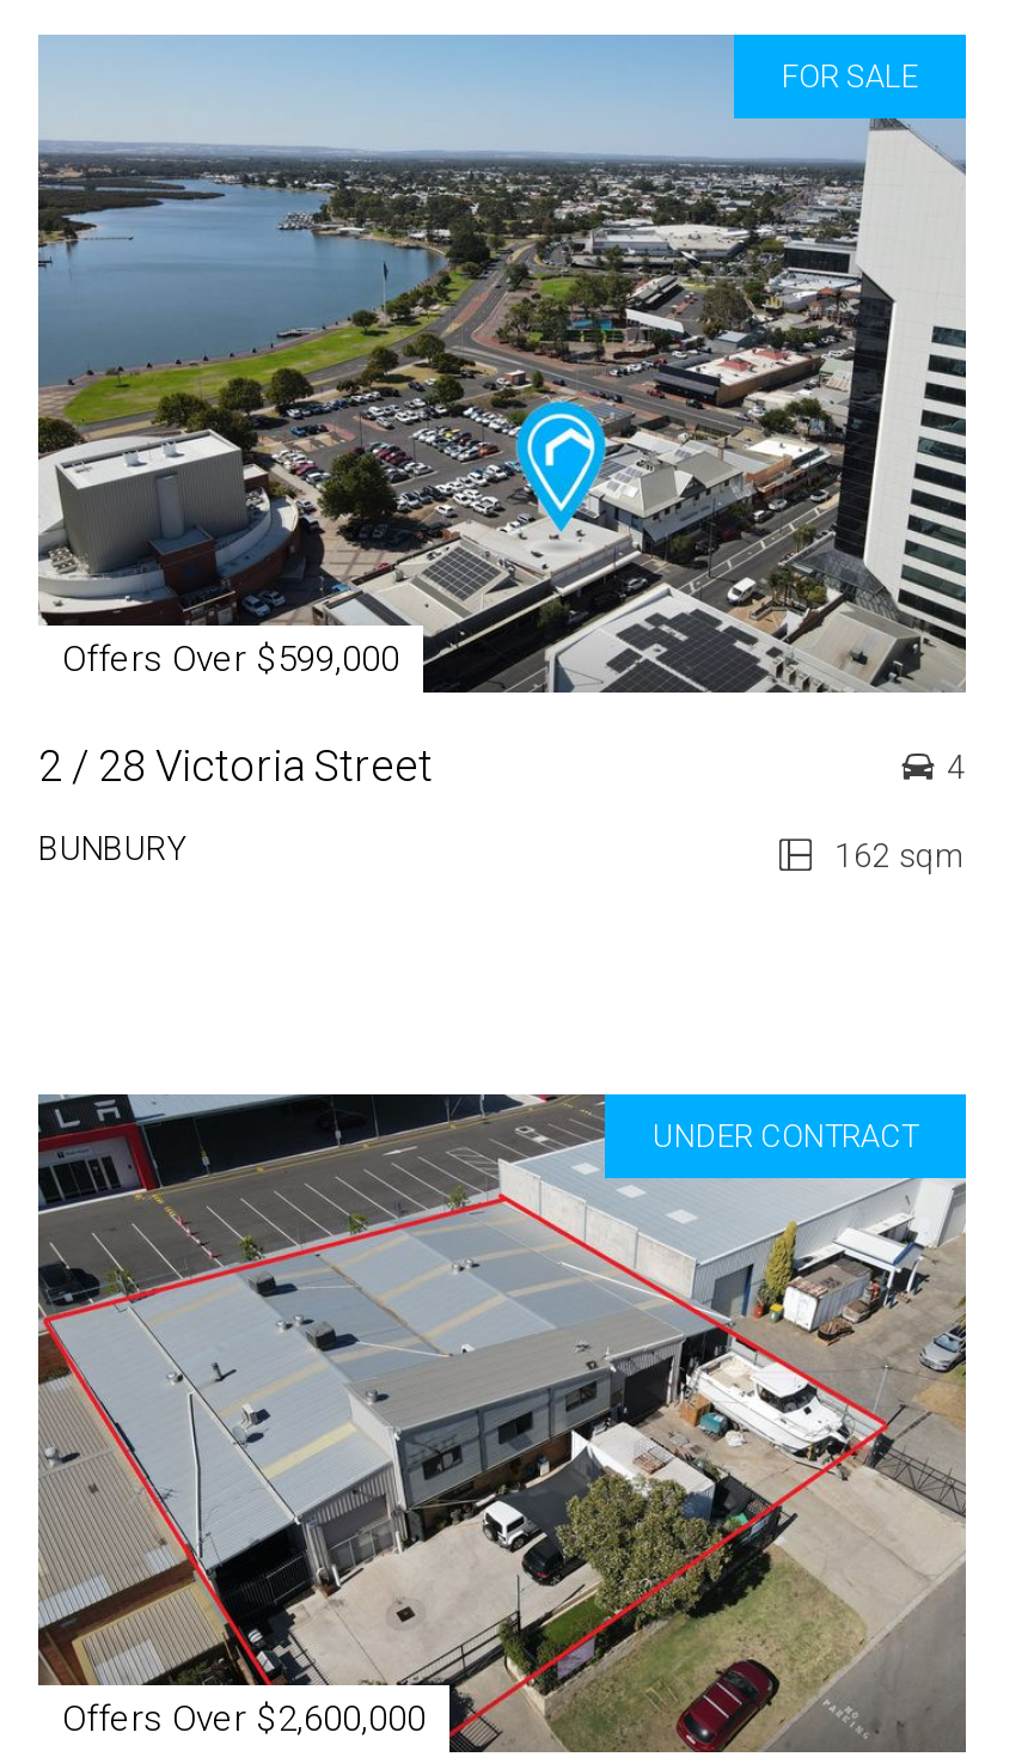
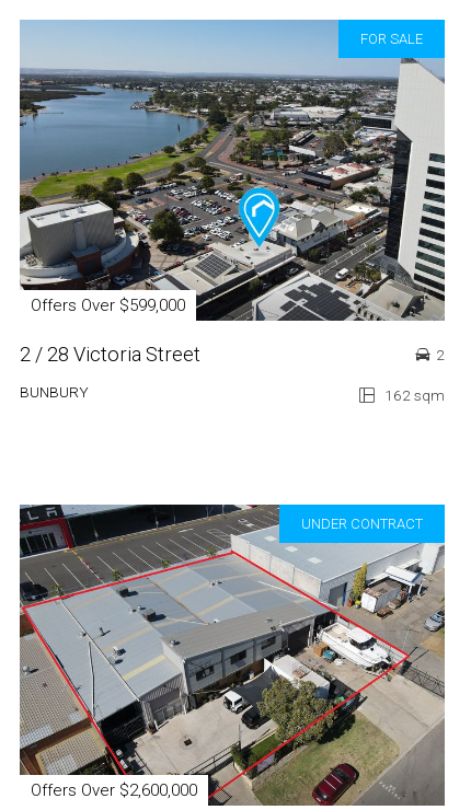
[940,748,966,786] 4 -> [433,346,445,363] 2

